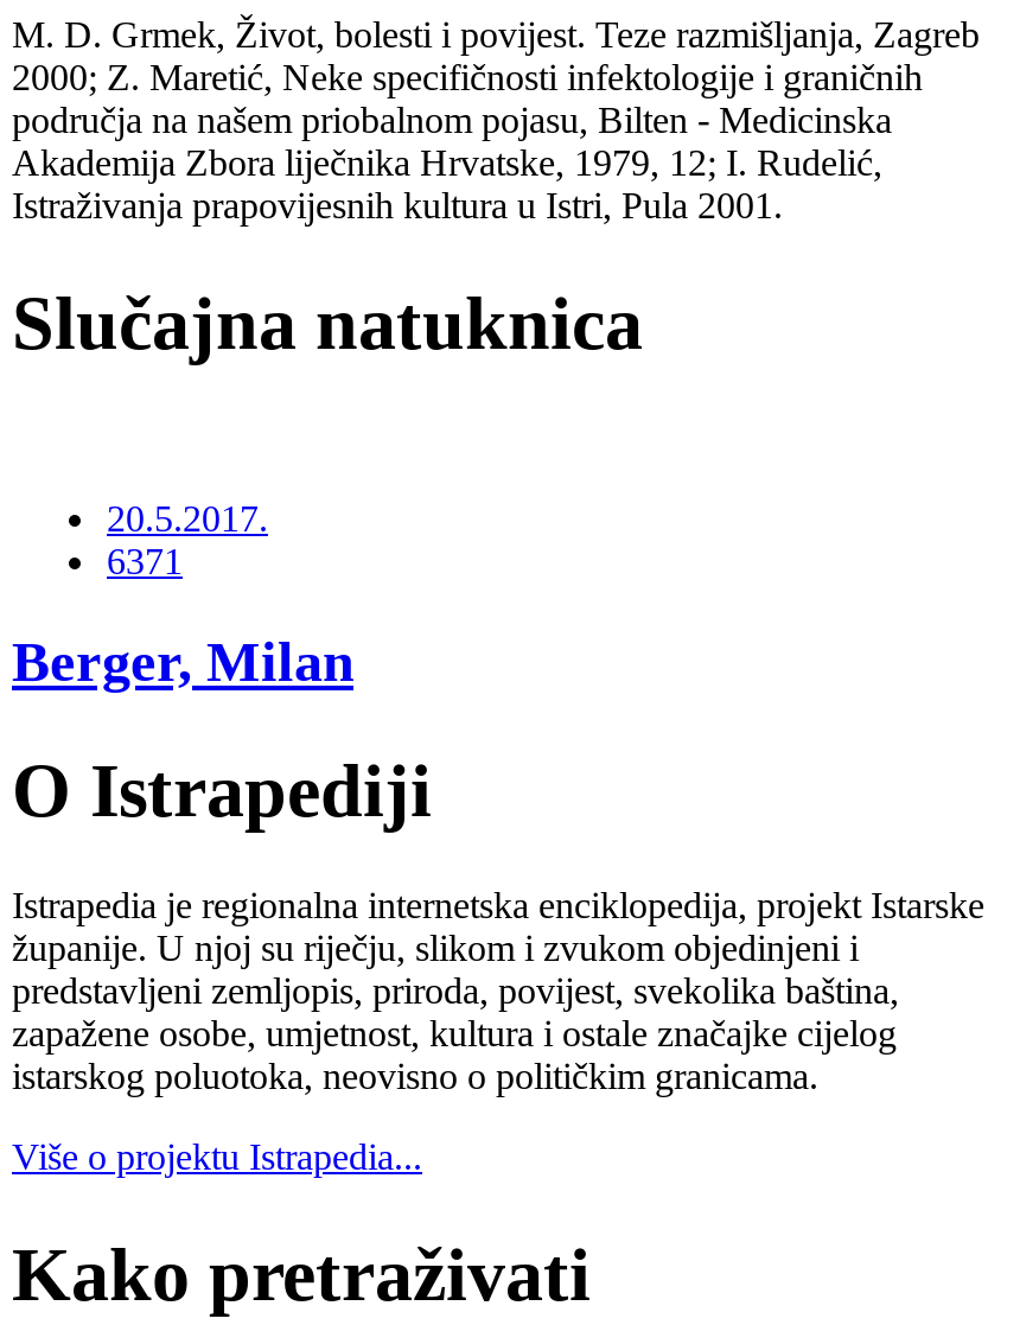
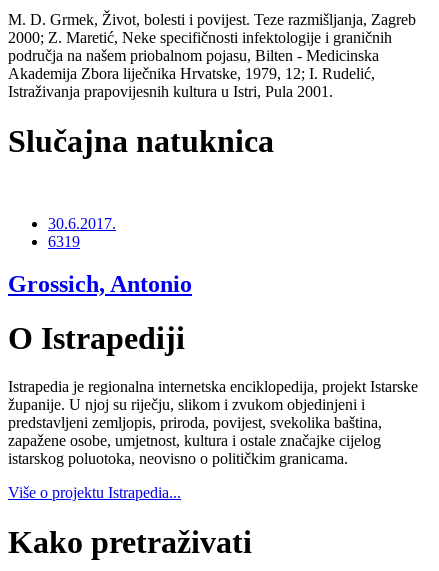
[107,499,268,582] 20.5.2017. | 6371 -> [48,215,116,250] 30.6.2017. | 6319
[12,632,353,693] Berger, Milan -> [8,271,192,297] Grossich, Antonio

